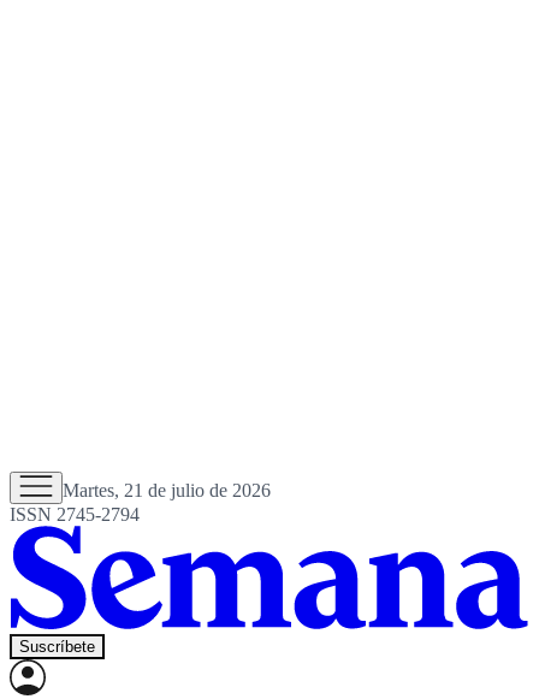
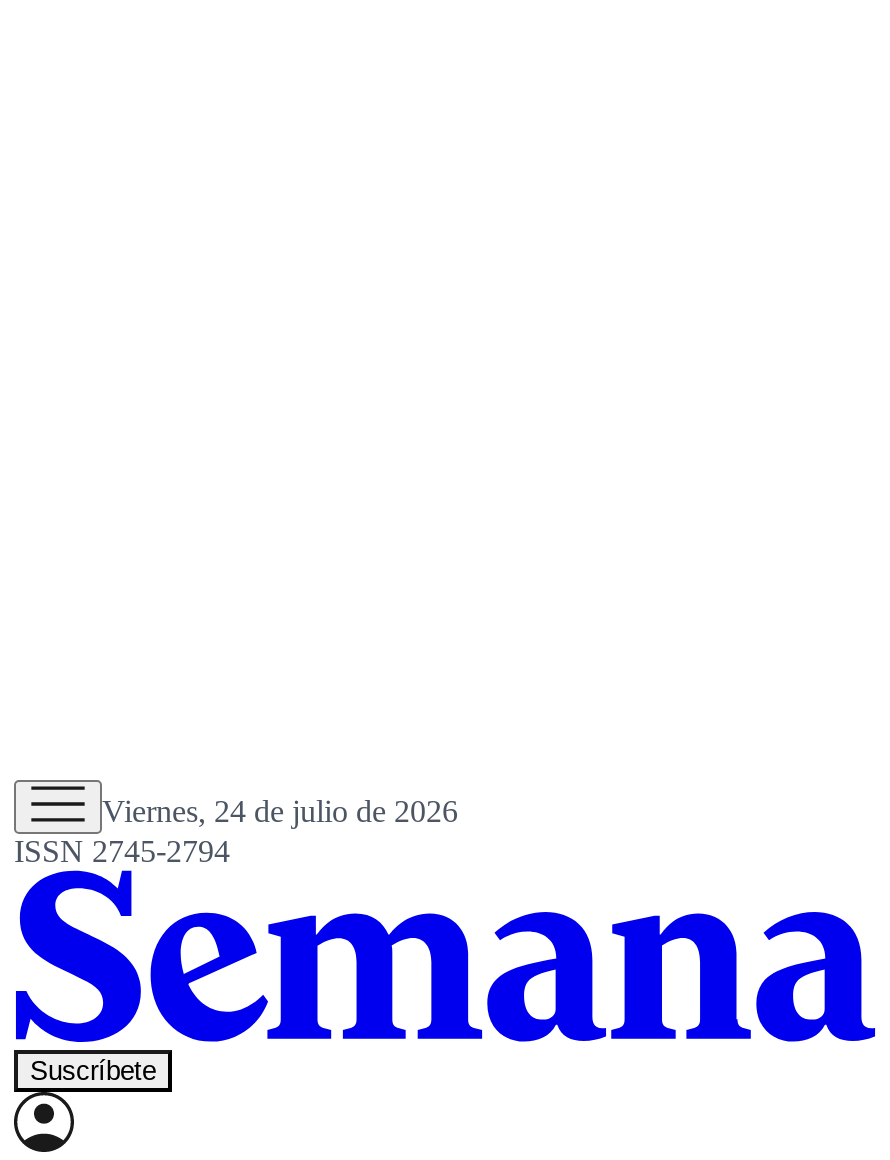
[63,480,271,500] Martes, 21 de julio de 2026 -> [102,794,458,828] Viernes, 24 de julio de 2026

